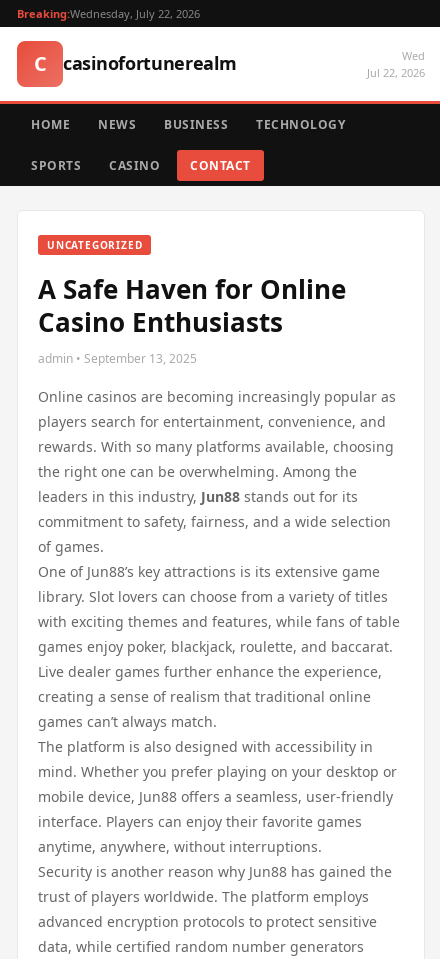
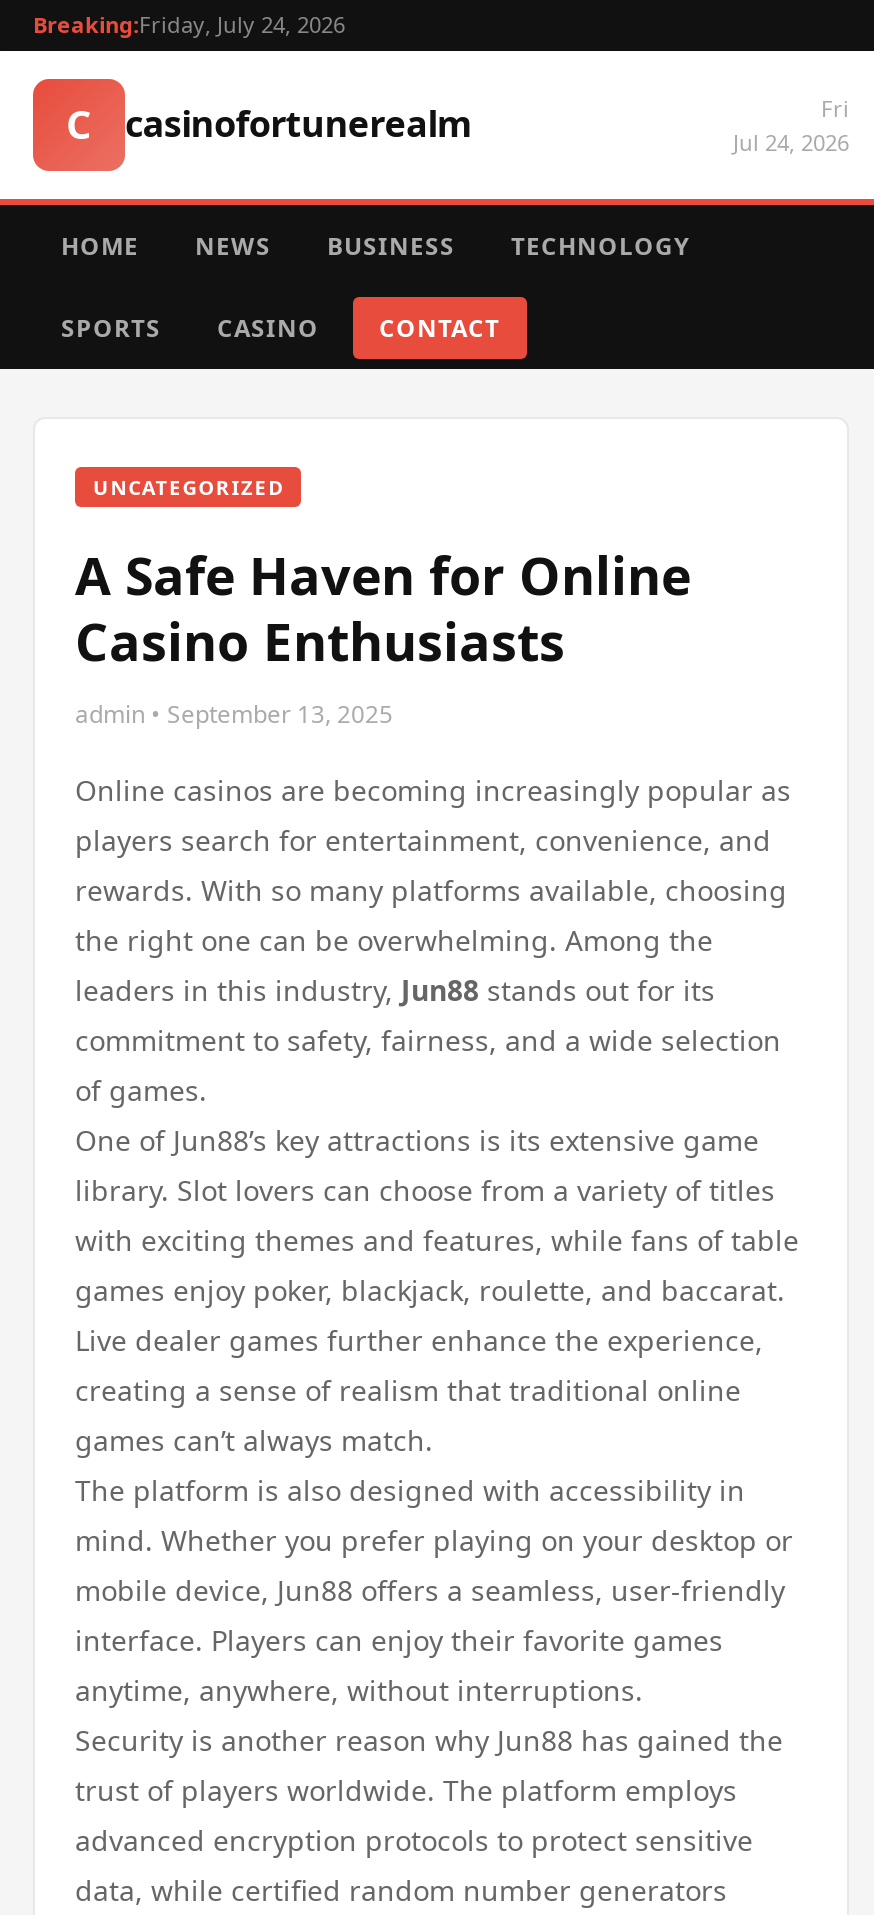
[17,6,200,21] Breaking:Wednesday, July 22, 2026 -> [33,9,345,39] Breaking:Friday, July 24, 2026
[367,48,425,80] Wed | Jul 22, 2026 -> [733,93,849,157] Fri | Jul 24, 2026

